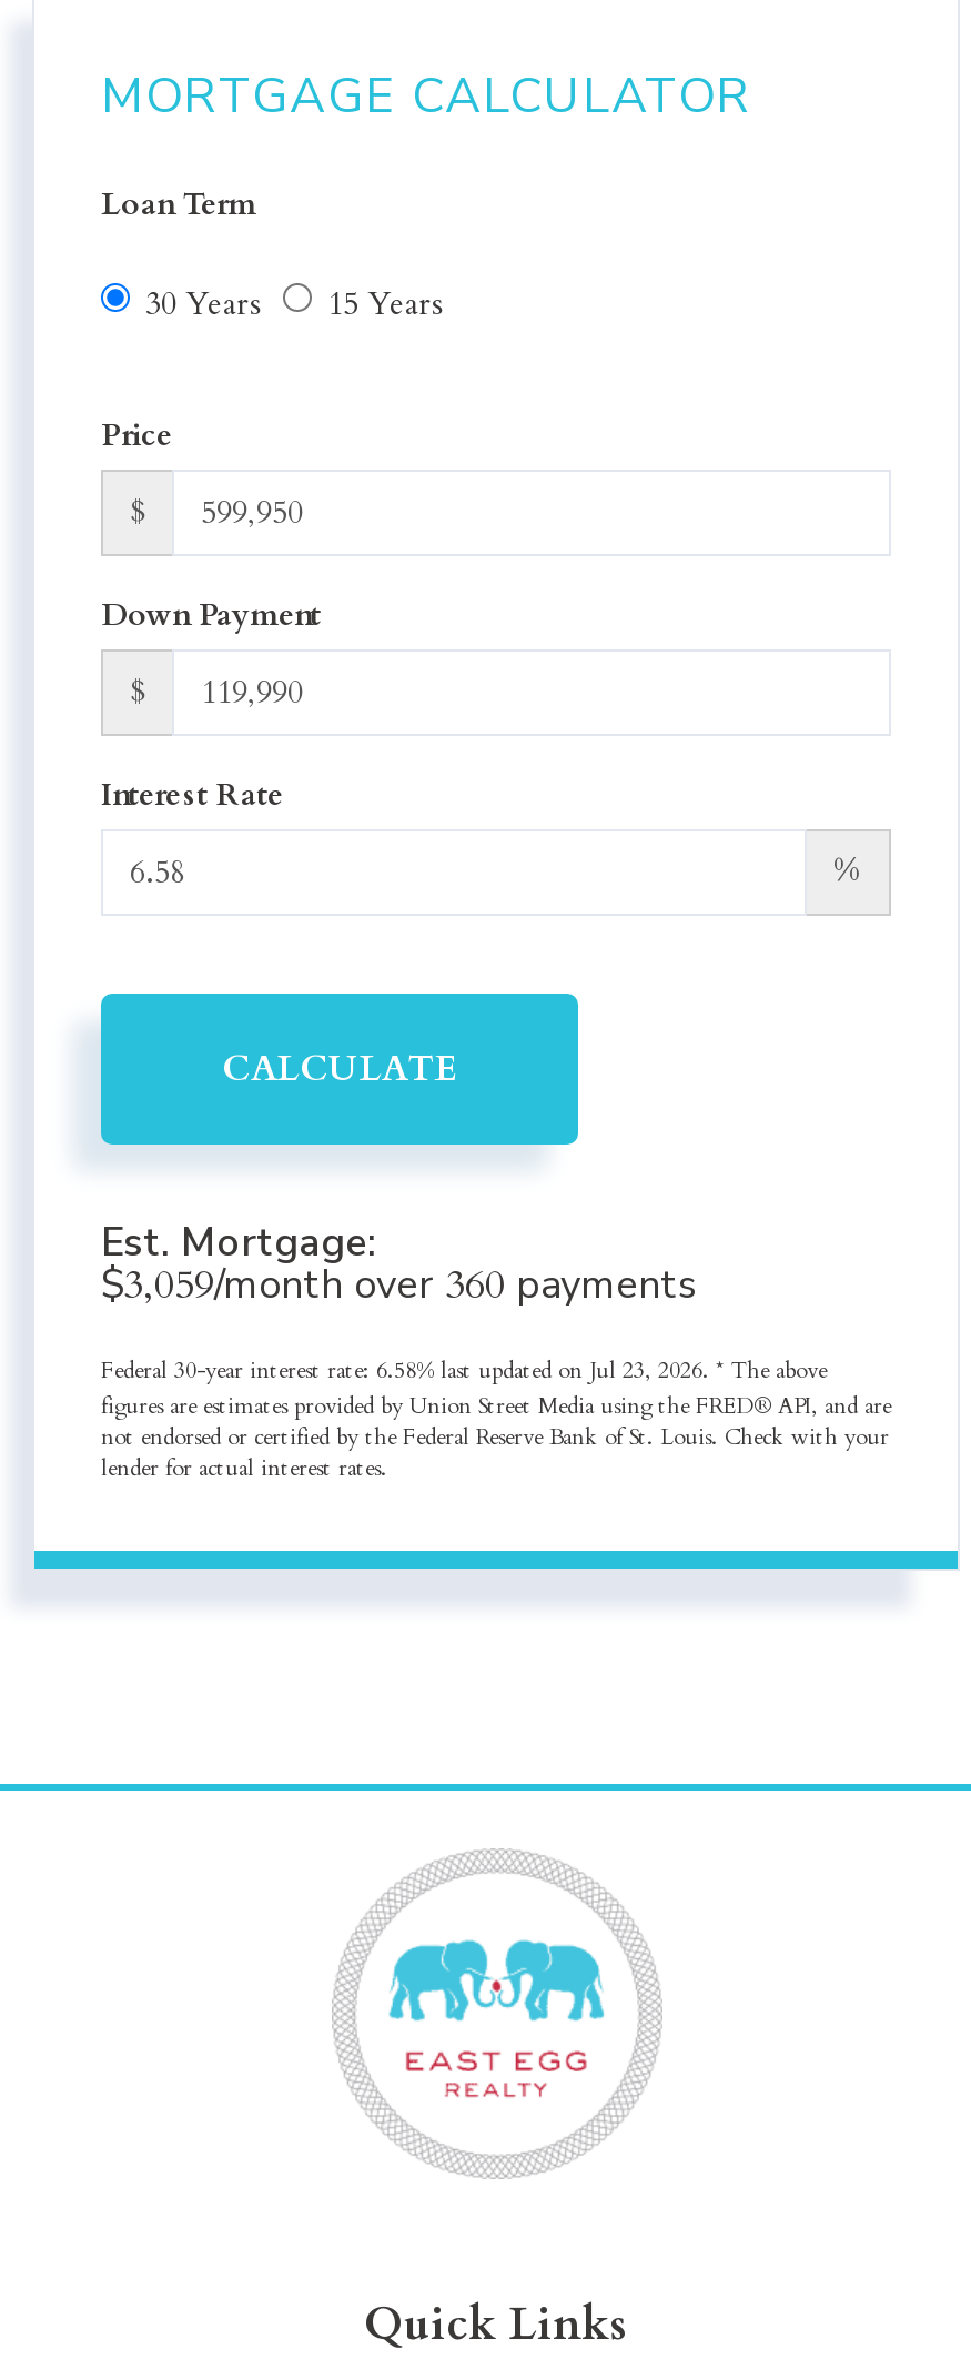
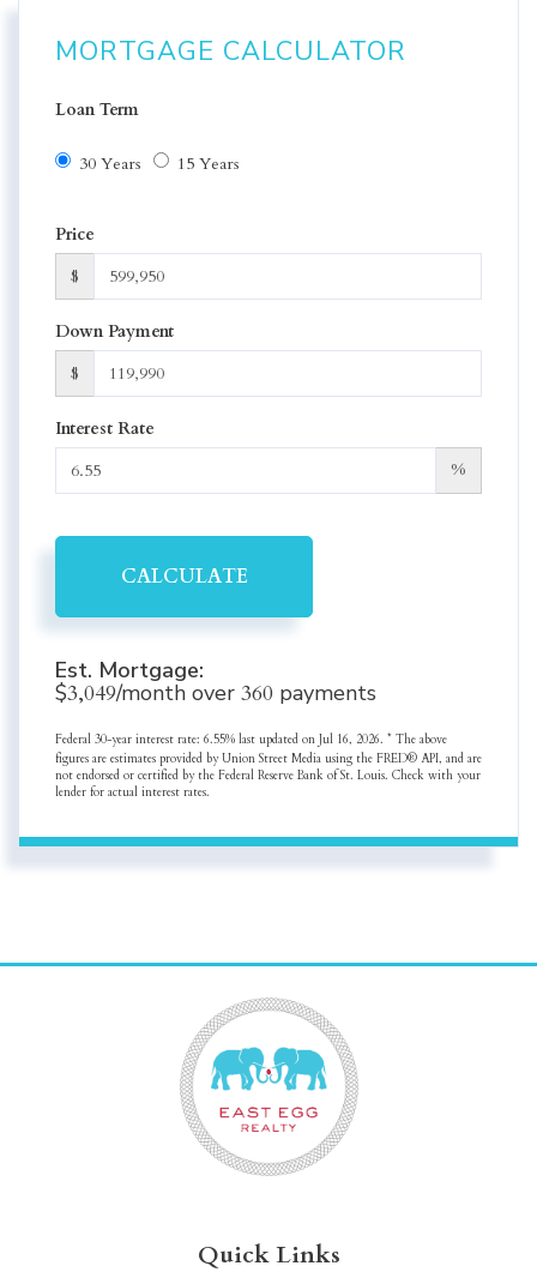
[101,1257,696,1312] $3,059/month over 360 payments -> [55,678,376,708] $3,049/month over 360 payments
[101,1354,827,1385] Federal 30-year interest rate: 6.58% last updated on Jul 23, 2026. * The above -> [55,731,447,748] Federal 30-year interest rate: 6.55% last updated on Jul 16, 2026. * The above

